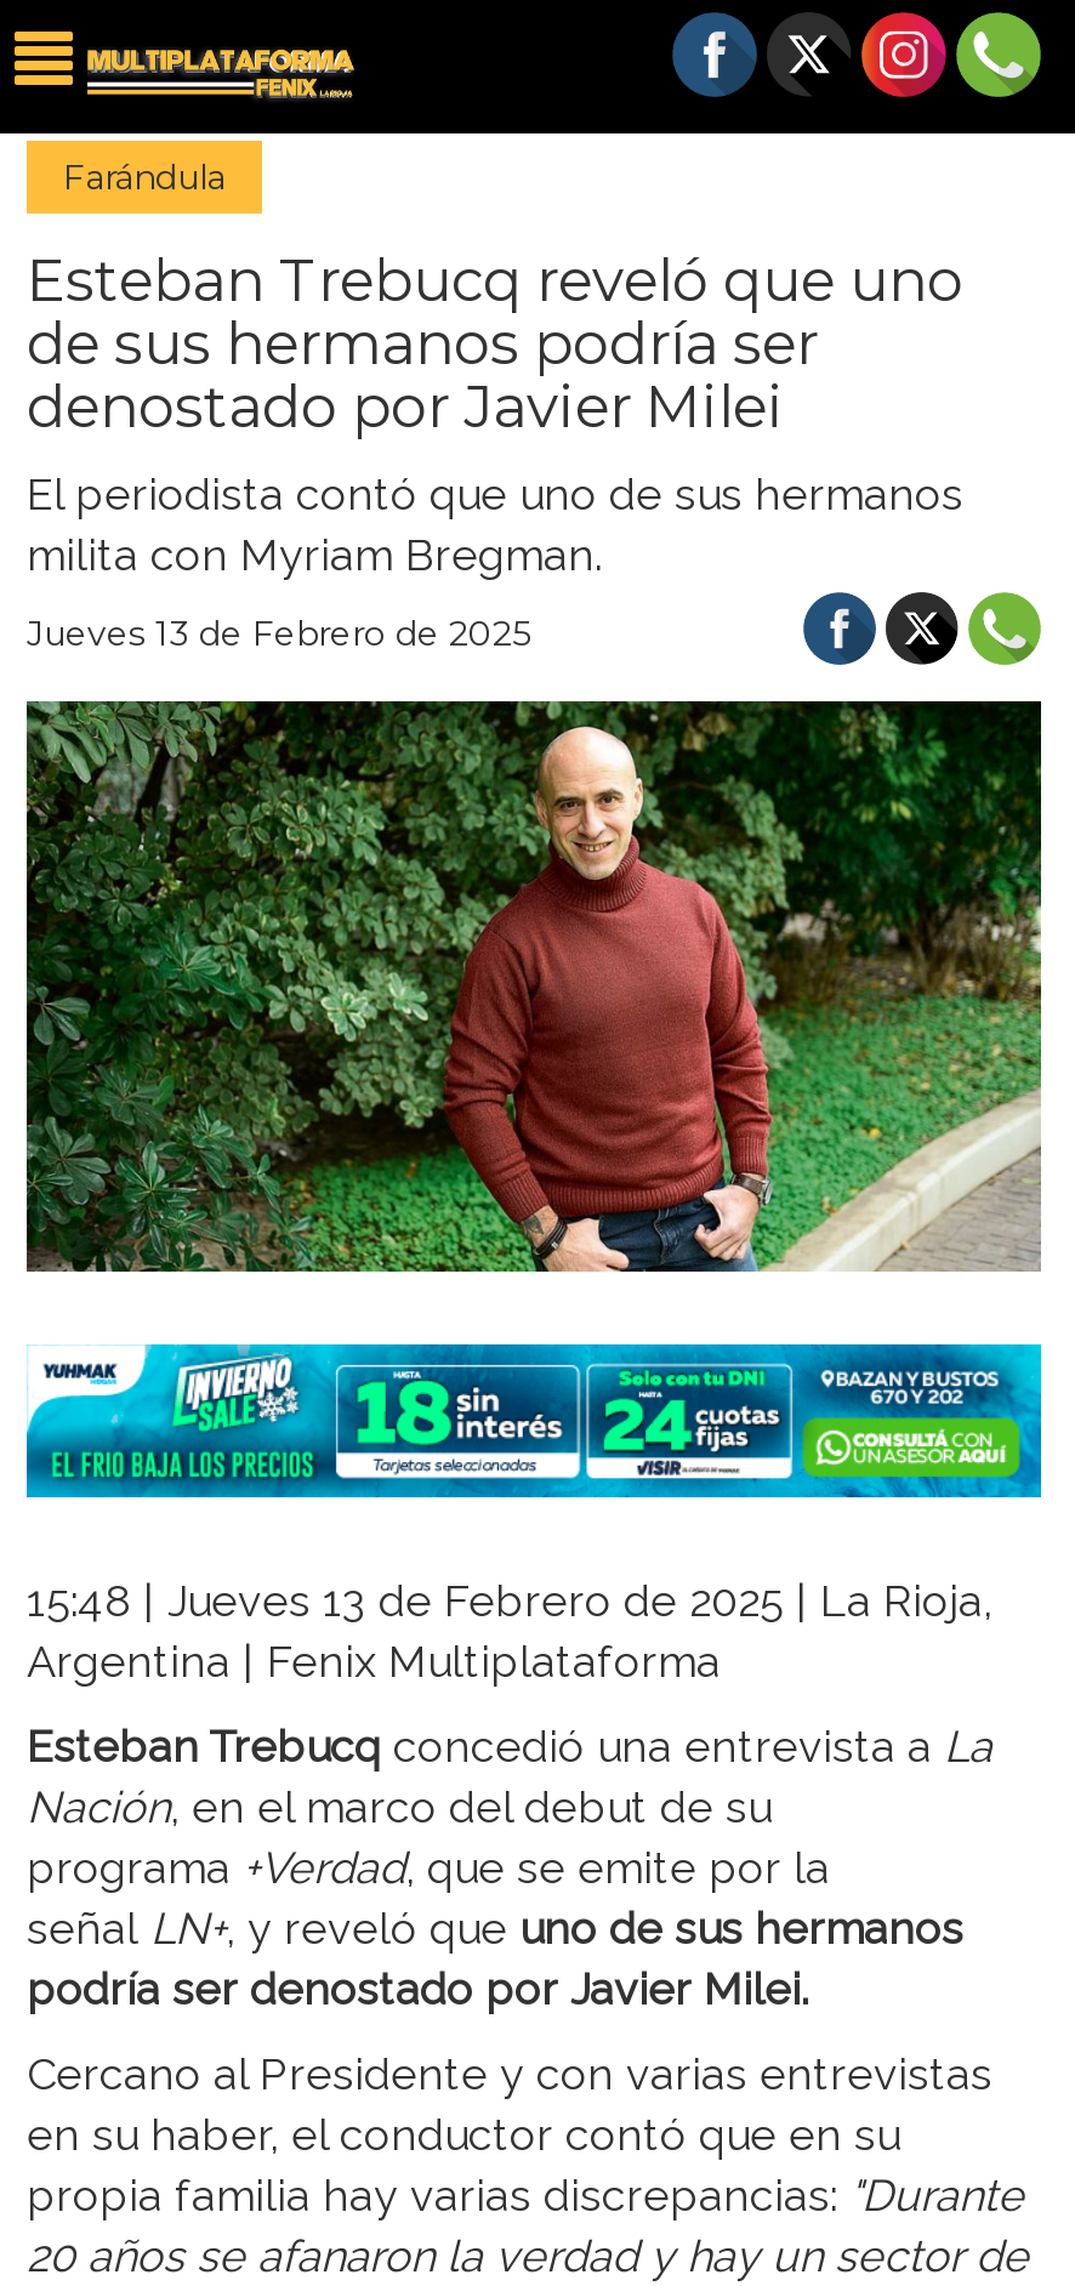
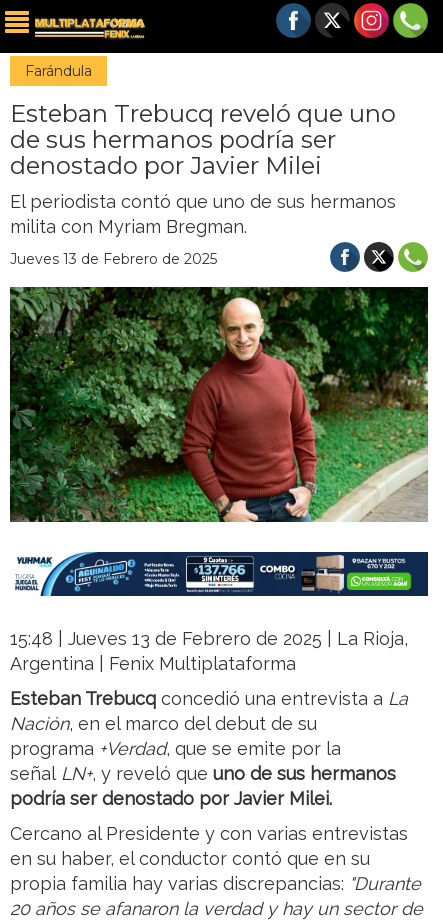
[24,1342,1043,1500] [image] -> [10,551,429,597] [image]

